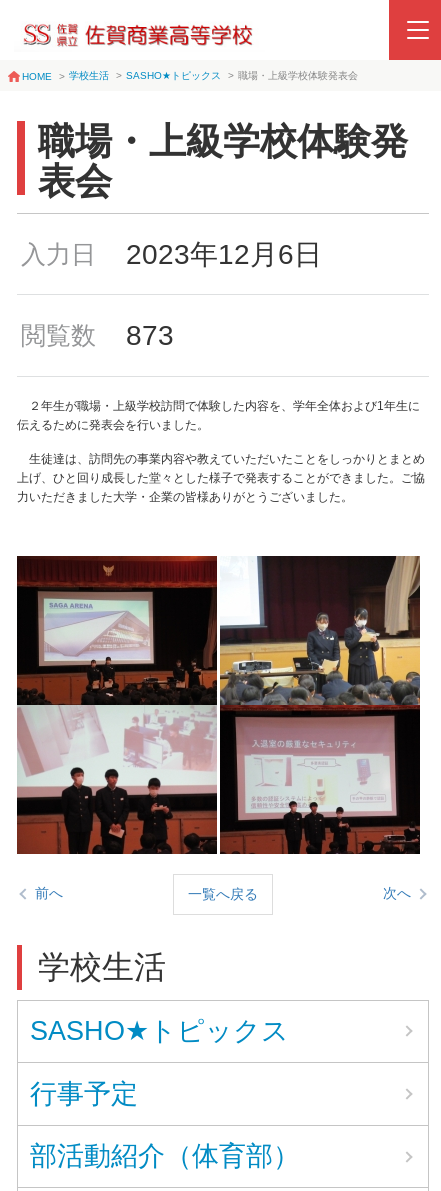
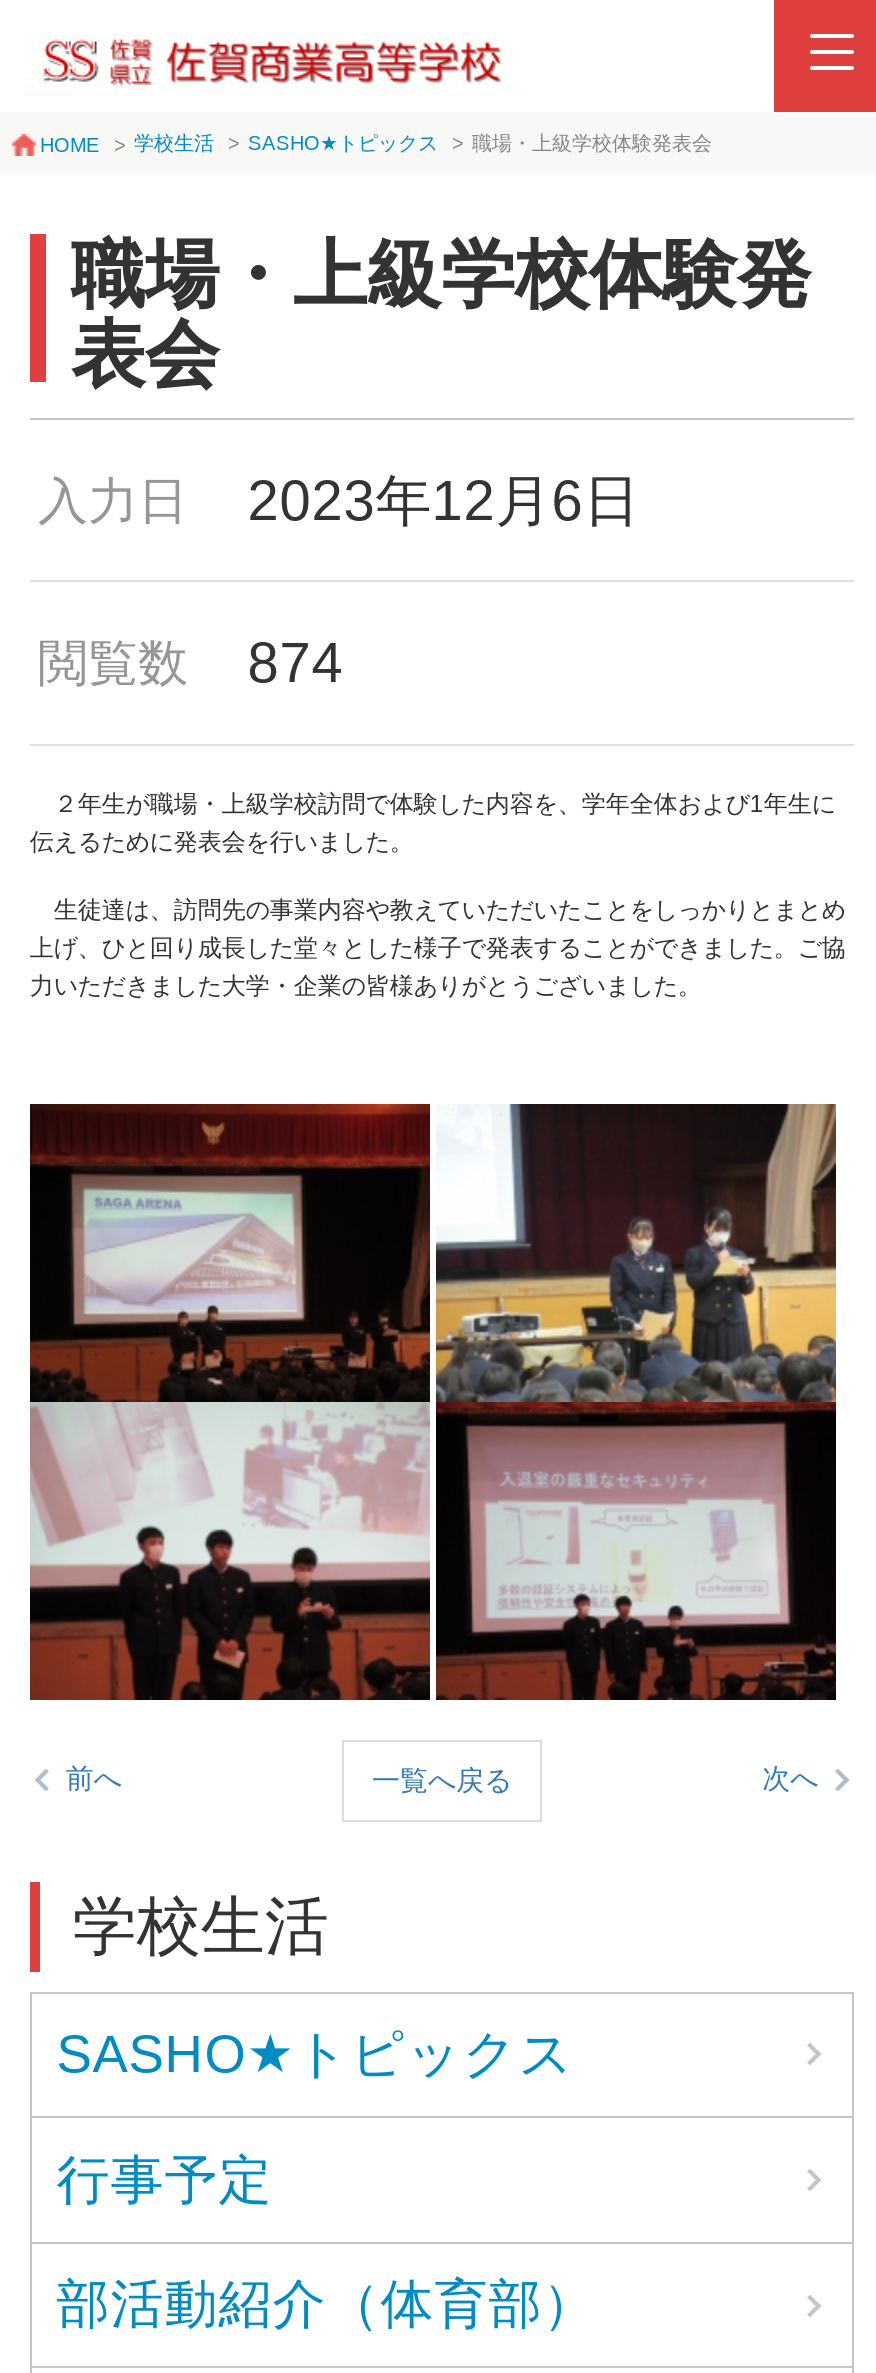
[21,320,174,351] 閲覧数 873 -> [38,632,344,694] 閲覧数 874

